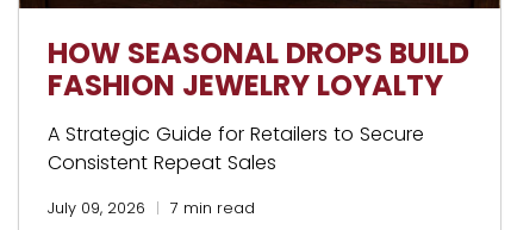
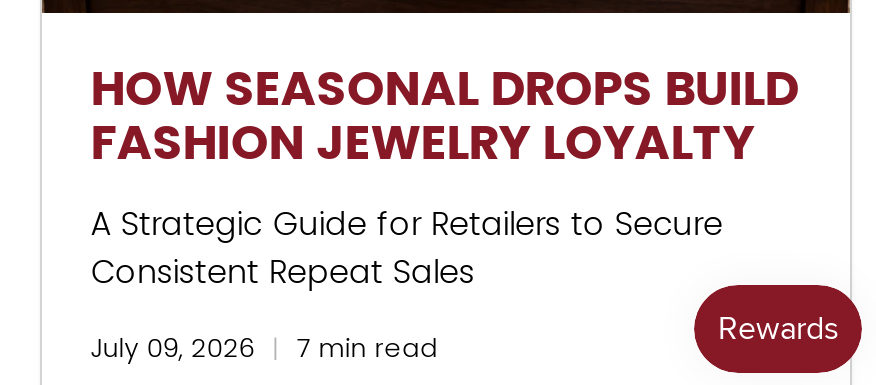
none -> [692,282,864,376] [image]

